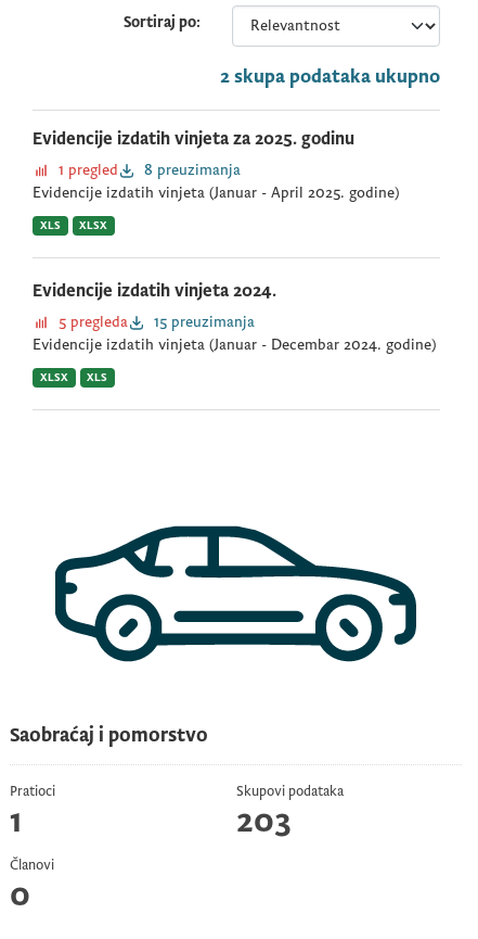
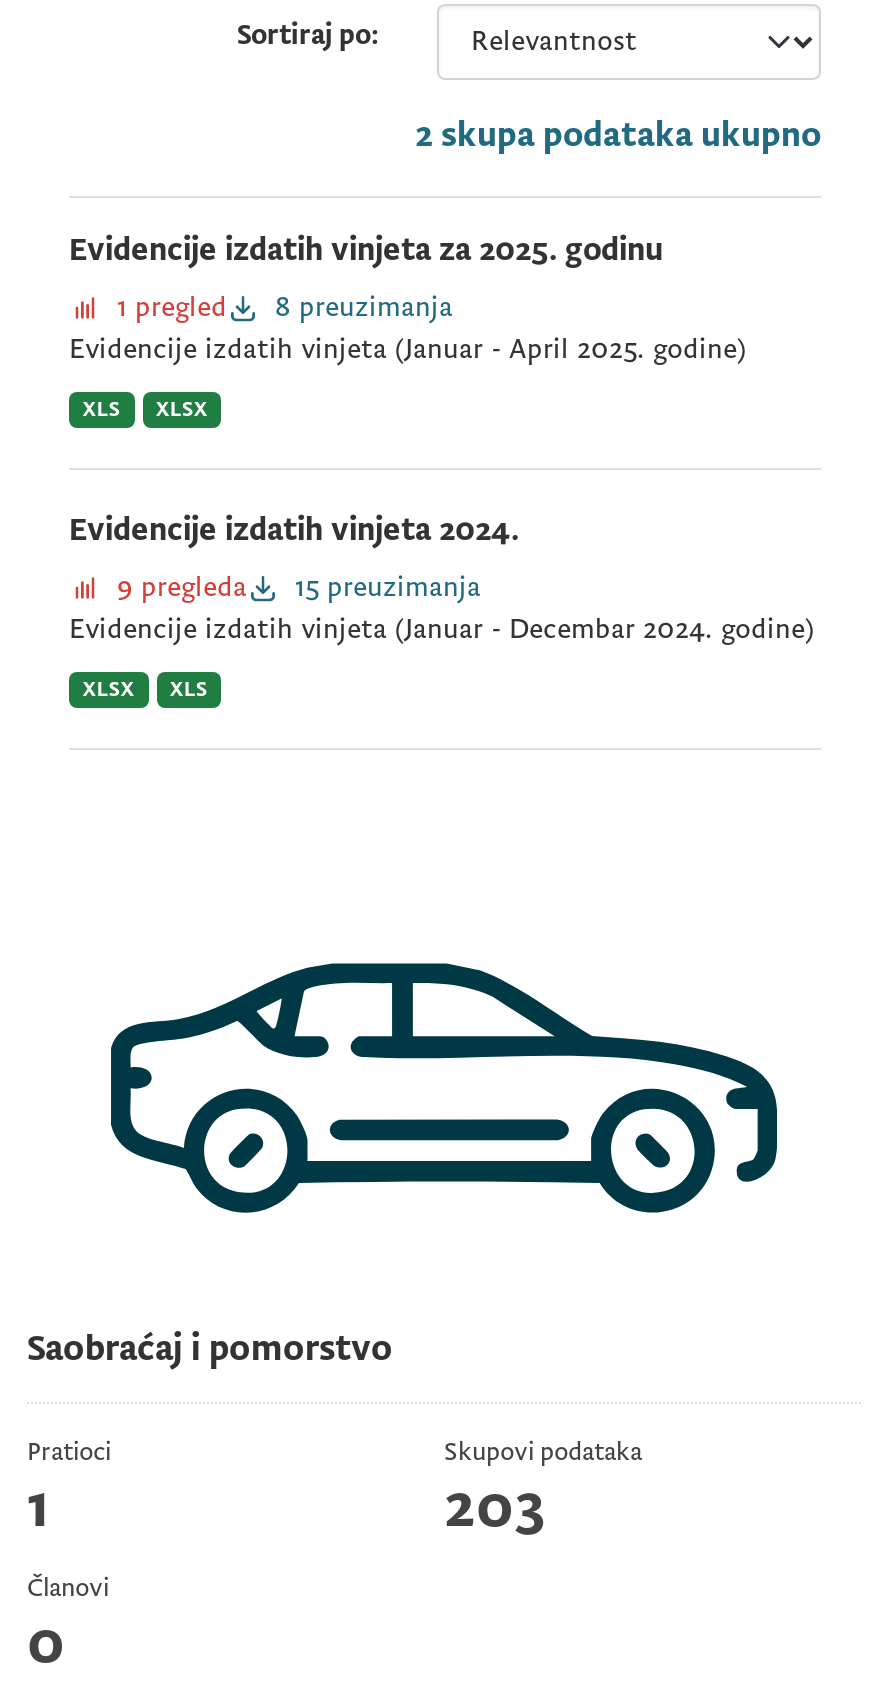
[59,313,255,331] 5 pregleda 15 preuzimanja -> [117,570,481,604] 9 pregleda 15 preuzimanja

